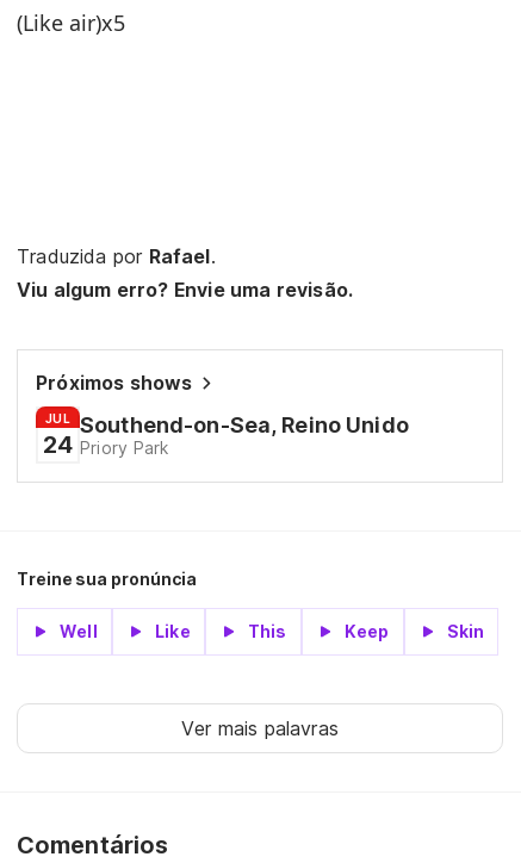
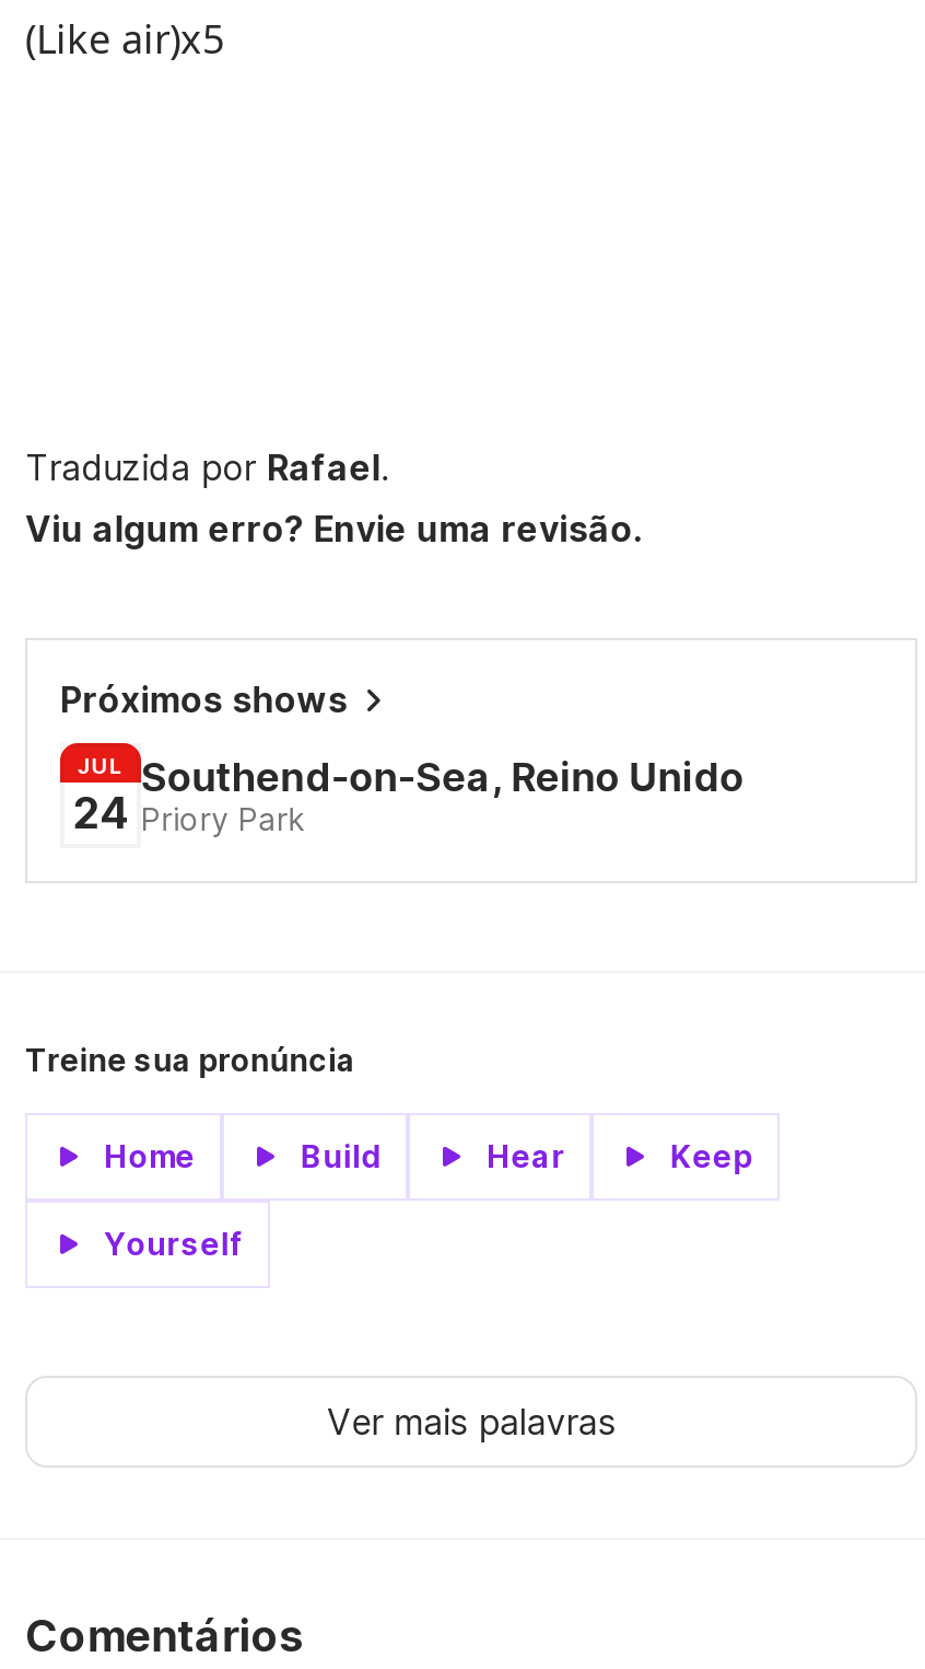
[60,621,287,641] Well | Like | This -> [104,1137,565,1174] Home | Build | Hear
[447,621,485,641] Skin -> [104,1225,243,1262] Yourself

